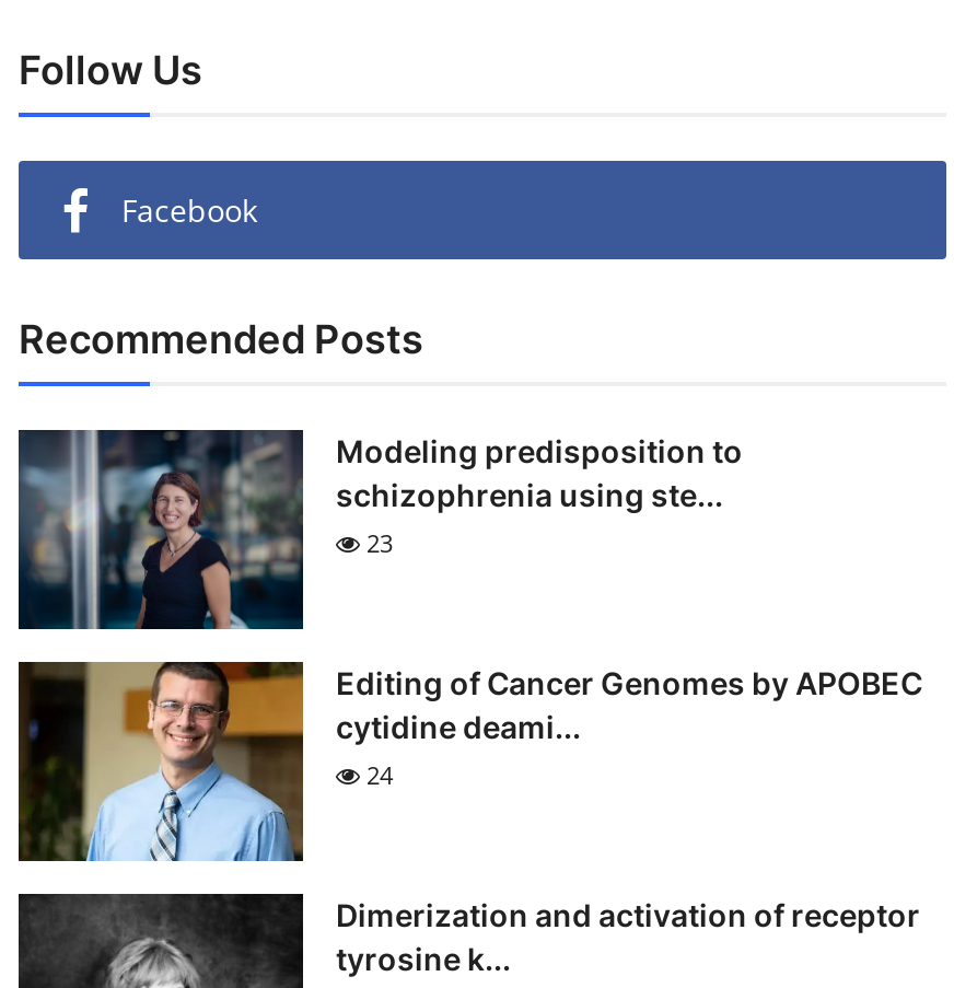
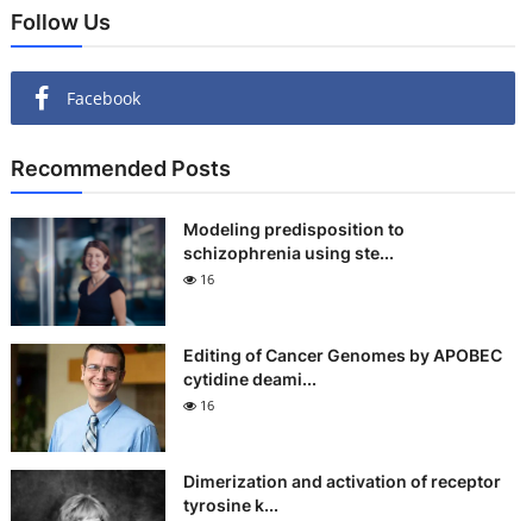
[360,527,393,560] 23 -> [196,270,214,288] 16
[360,759,393,792] 24 -> [196,397,214,414] 16

